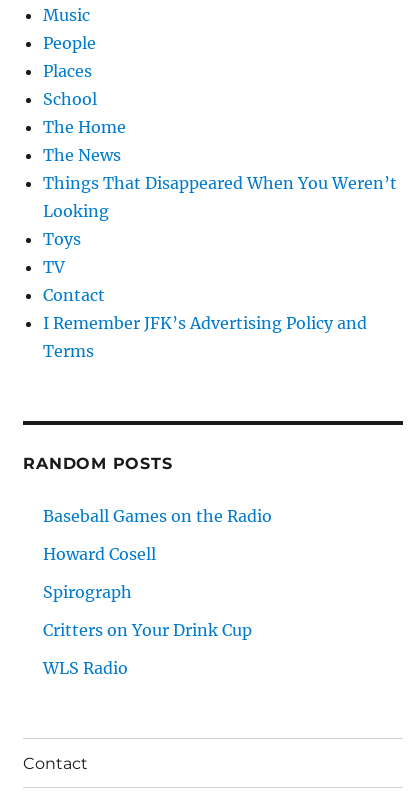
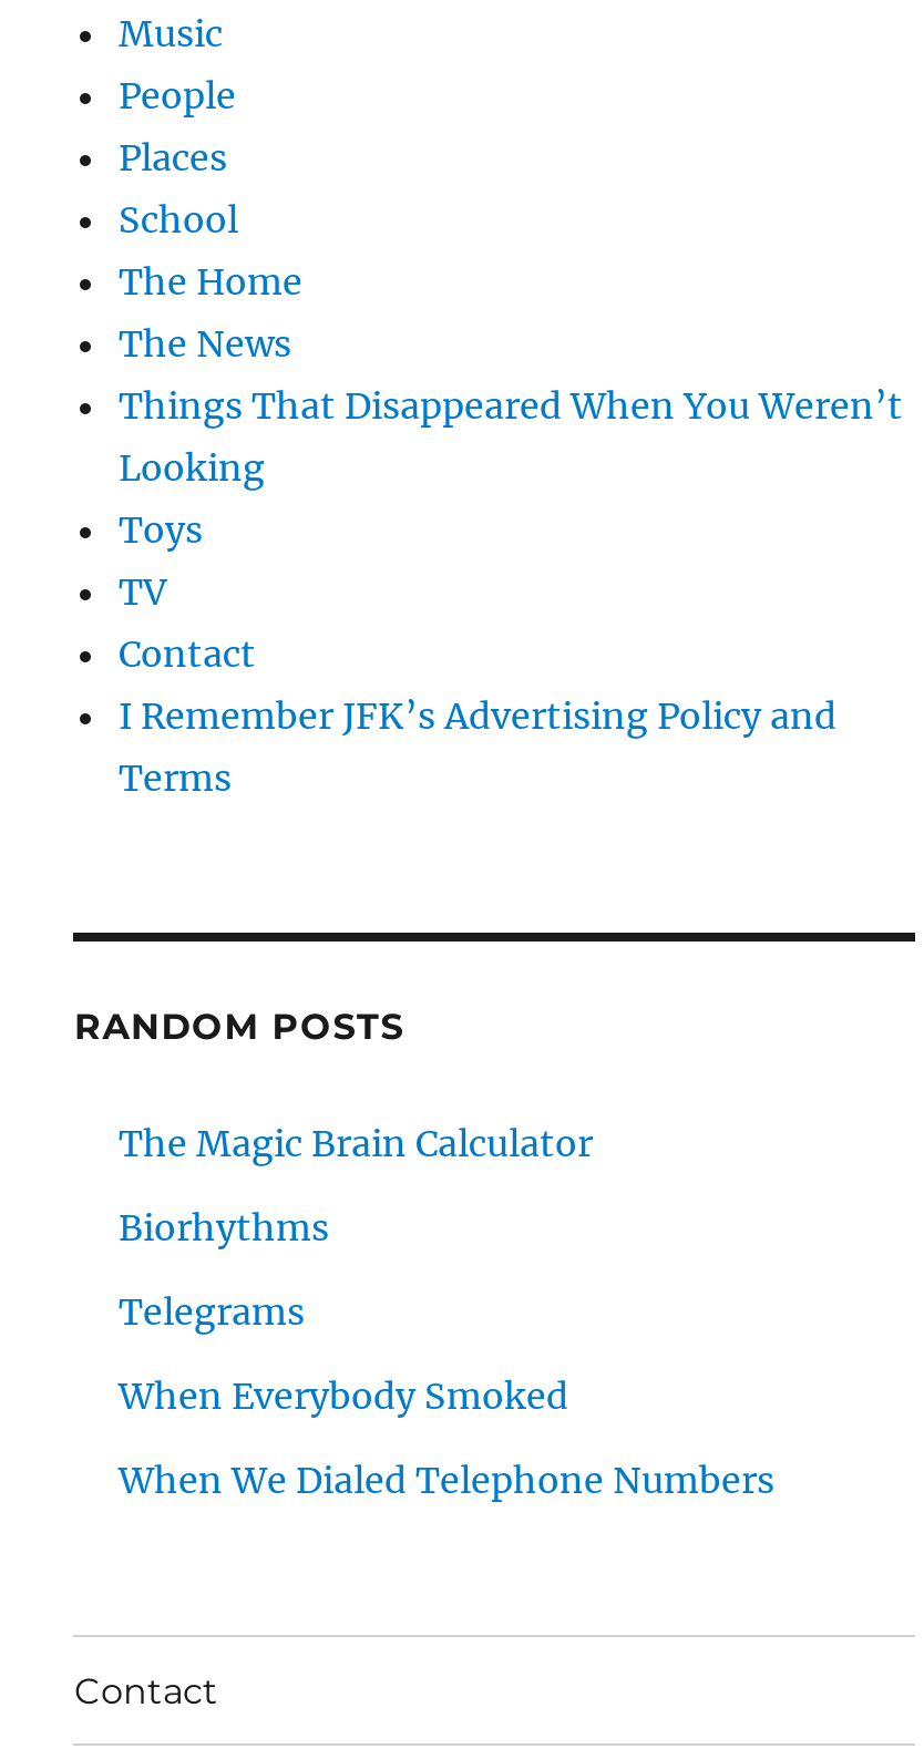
[43,506,272,526] Baseball Games on the Radio -> [119,1121,593,1165] The Magic Brain Calculator
[43,544,156,564] Howard Cosell -> [119,1205,329,1250] Biorhythms
[43,582,132,602] Spirograph -> [119,1290,305,1334] Telegrams
[43,620,252,640] Critters on Your Drink Cup -> [119,1374,568,1418] When Everybody Smoked
[43,658,128,678] WLS Radio -> [119,1458,774,1502] When We Dialed Telephone Numbers

